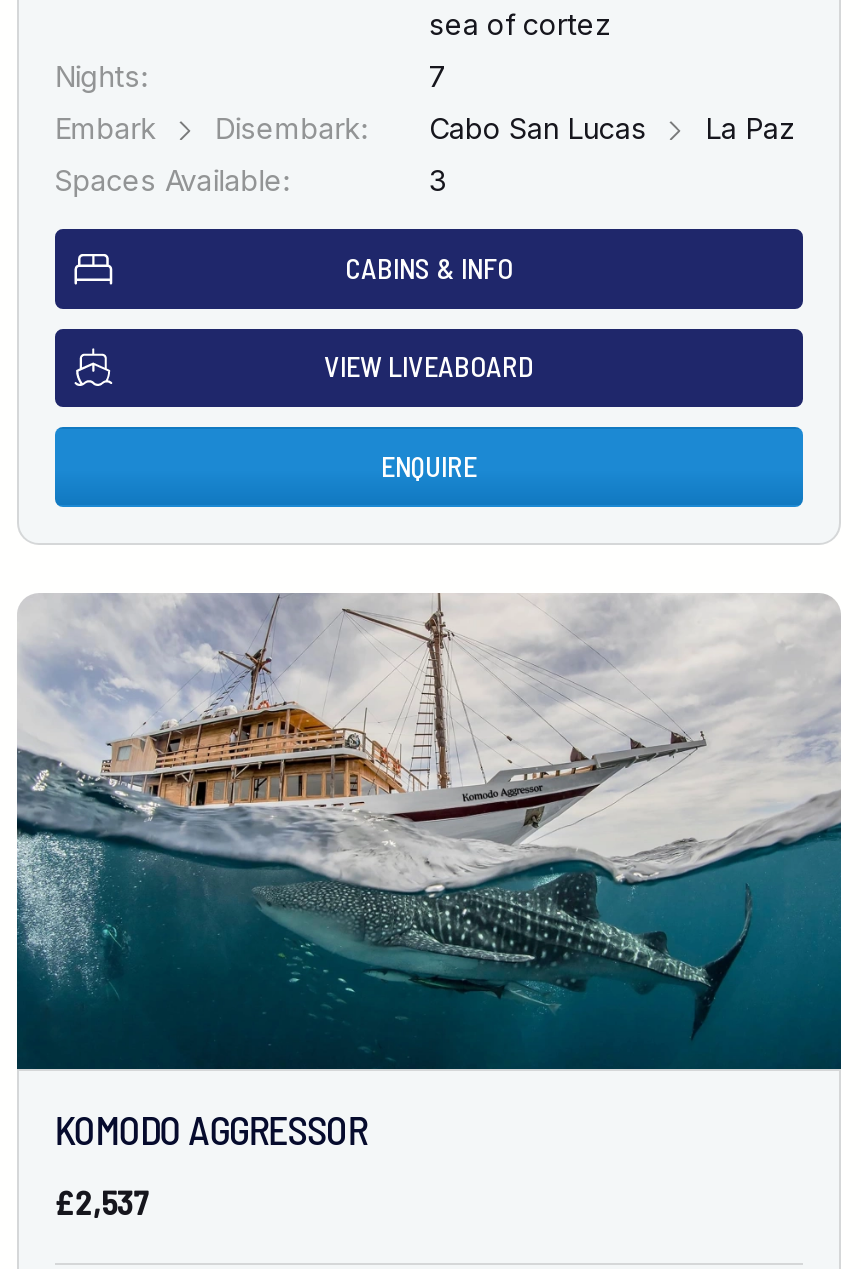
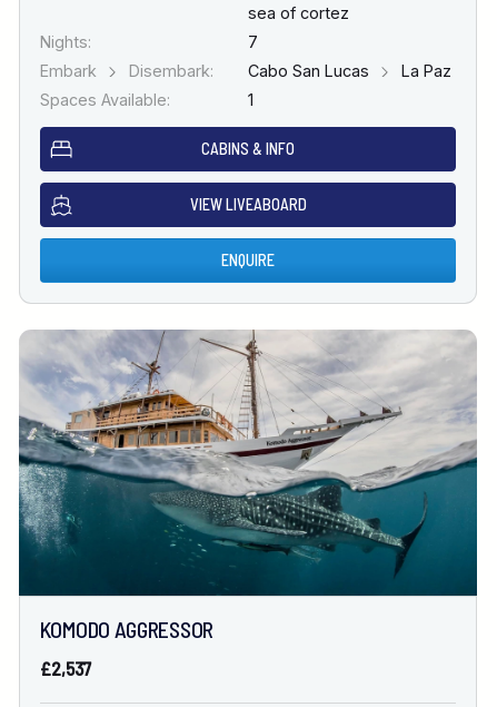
[429,163,445,197] 3 -> [248,91,254,109] 1

